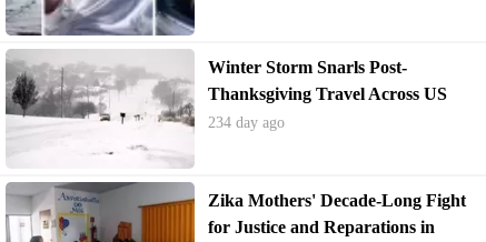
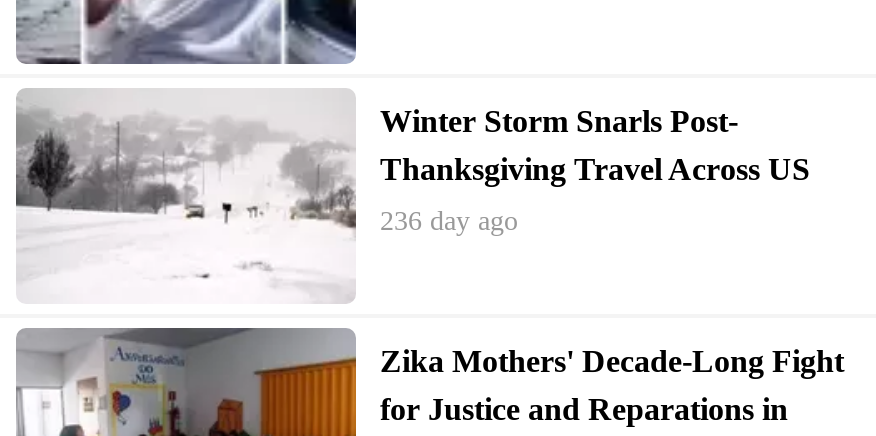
[208,114,285,131] 234 day ago -> [380,206,518,236] 236 day ago

